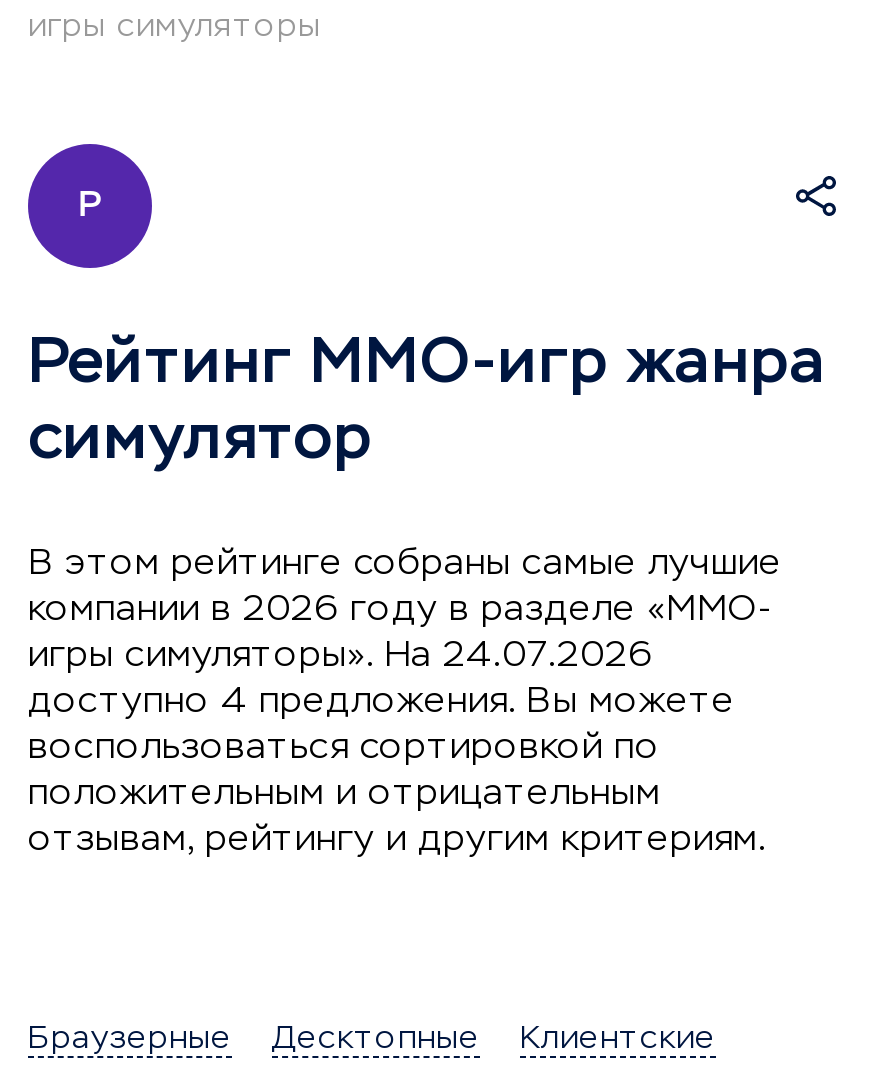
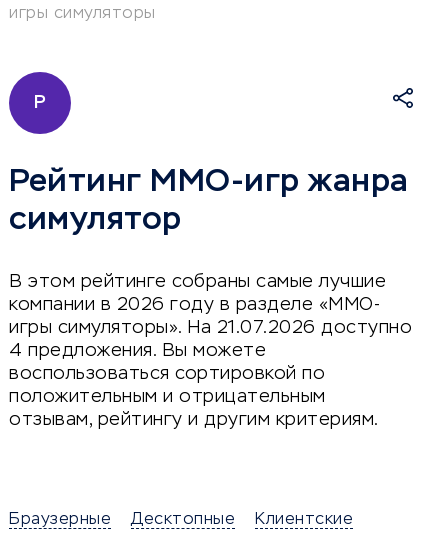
[28,638,735,720] игры симуляторы». На 24.07.2026 | доступно 4 предложения. Вы можете -> [9,319,412,360] игры симуляторы». На 21.07.2026 доступно | 4 предложения. Вы можете

